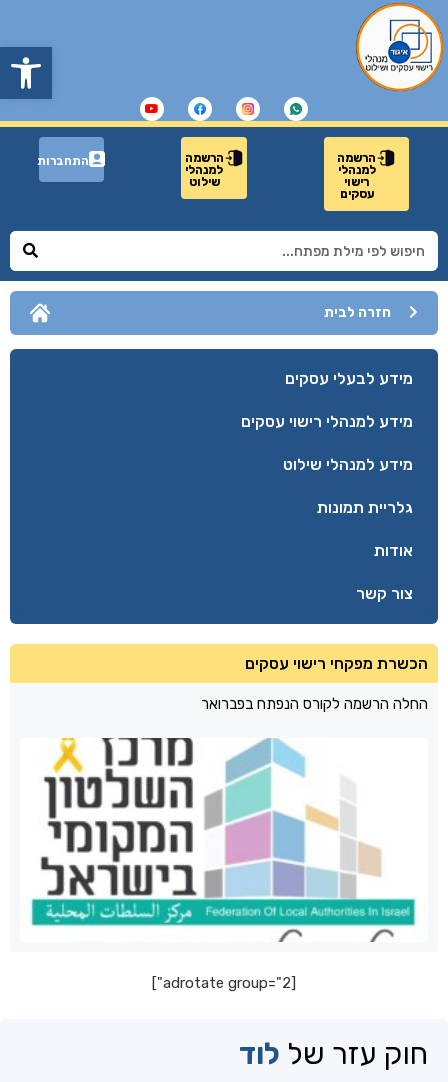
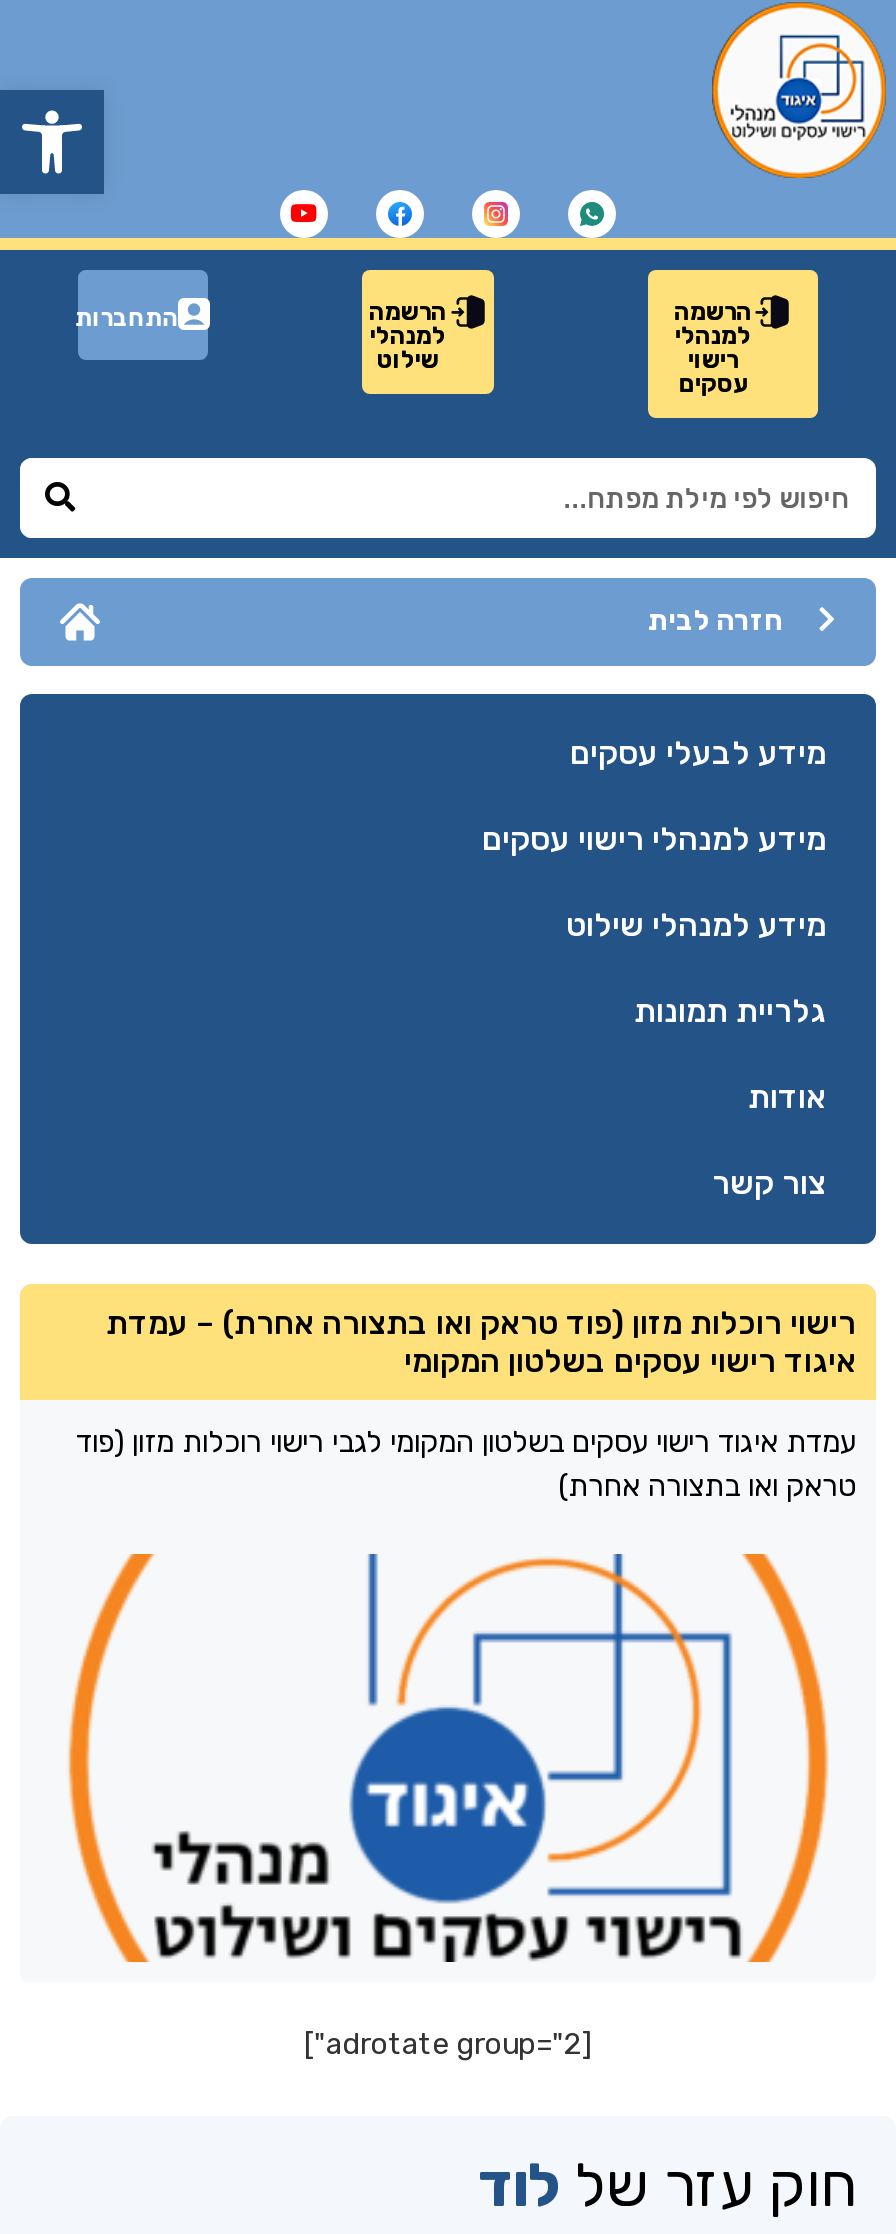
[245,654,428,673] הכשרת מפקחי רישוי עסקים -> [106,1304,856,1380] רישוי רוכלות מזון (פוד טראק ואו בתצורה אחרת) – עמדת | איגוד רישוי עסקים בשלטון המקומי
[201,695,428,713] החלה הרשמה לקורס הנפתח בפברואר -> [76,1424,856,1504] עמדת איגוד רישוי עסקים בשלטון המקומי לגבי רישוי רוכלות מזון (פוד | טראק ואו בתצורה אחרת)
[30,740,417,943] [image] -> [66,1552,830,1964] [image]

